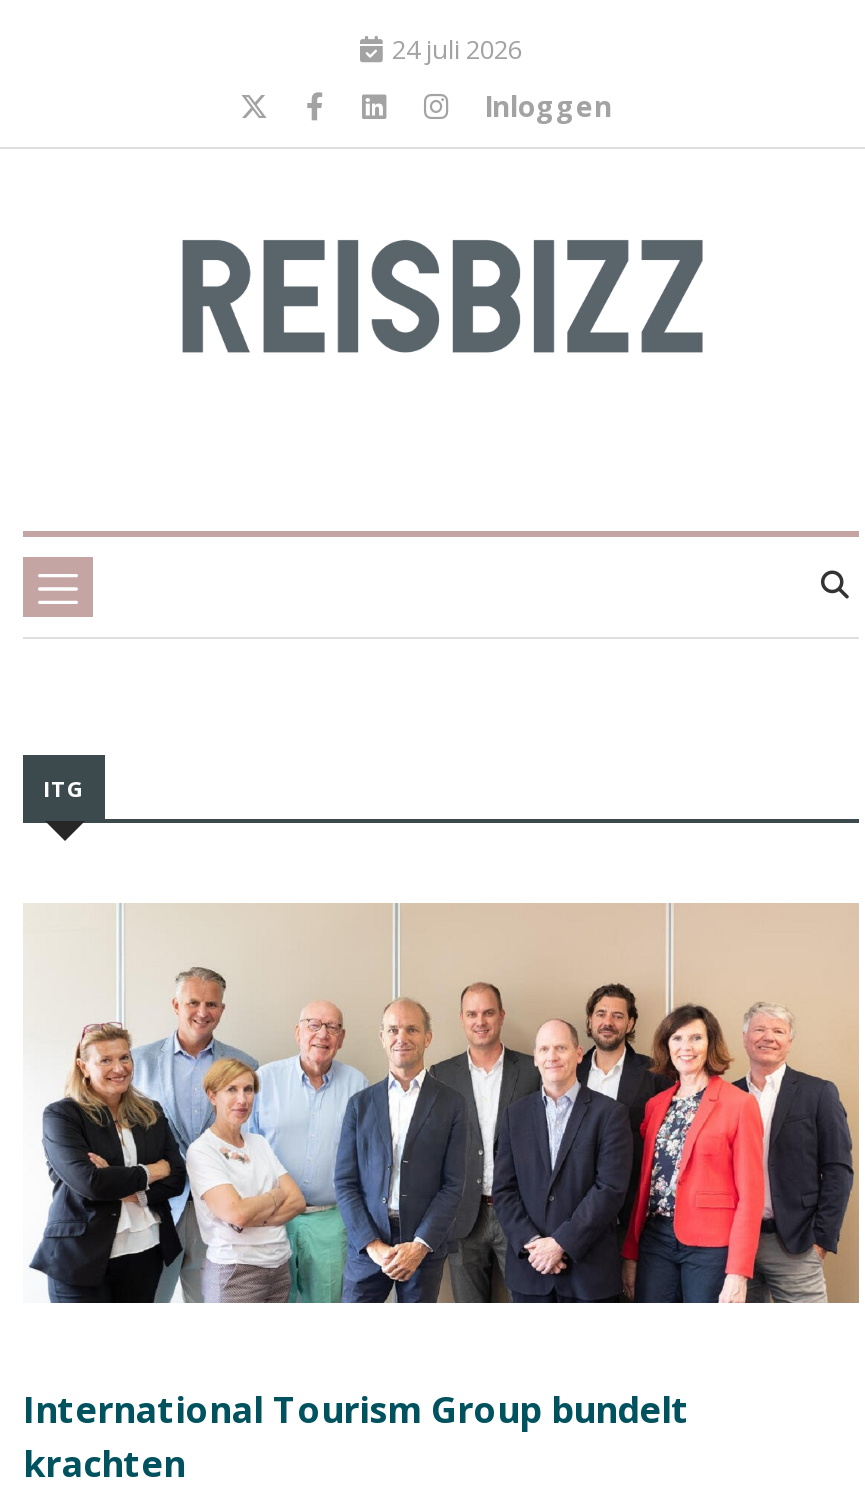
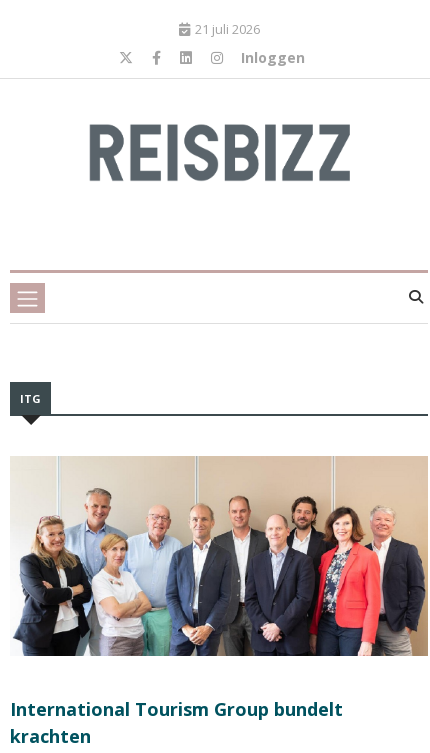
[392,31,522,67] 24 juli 2026 -> [194,20,259,38] 21 juli 2026

